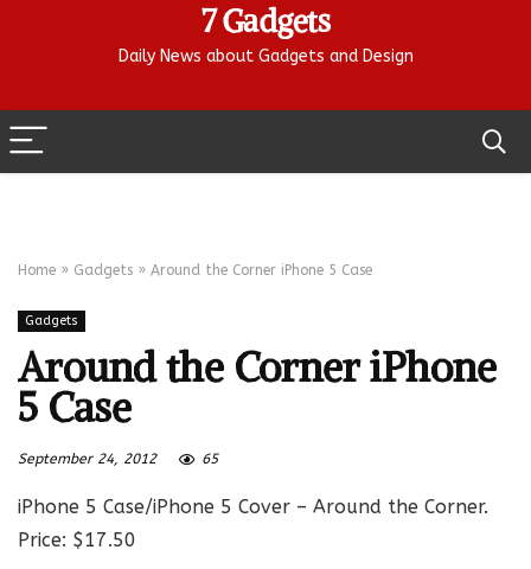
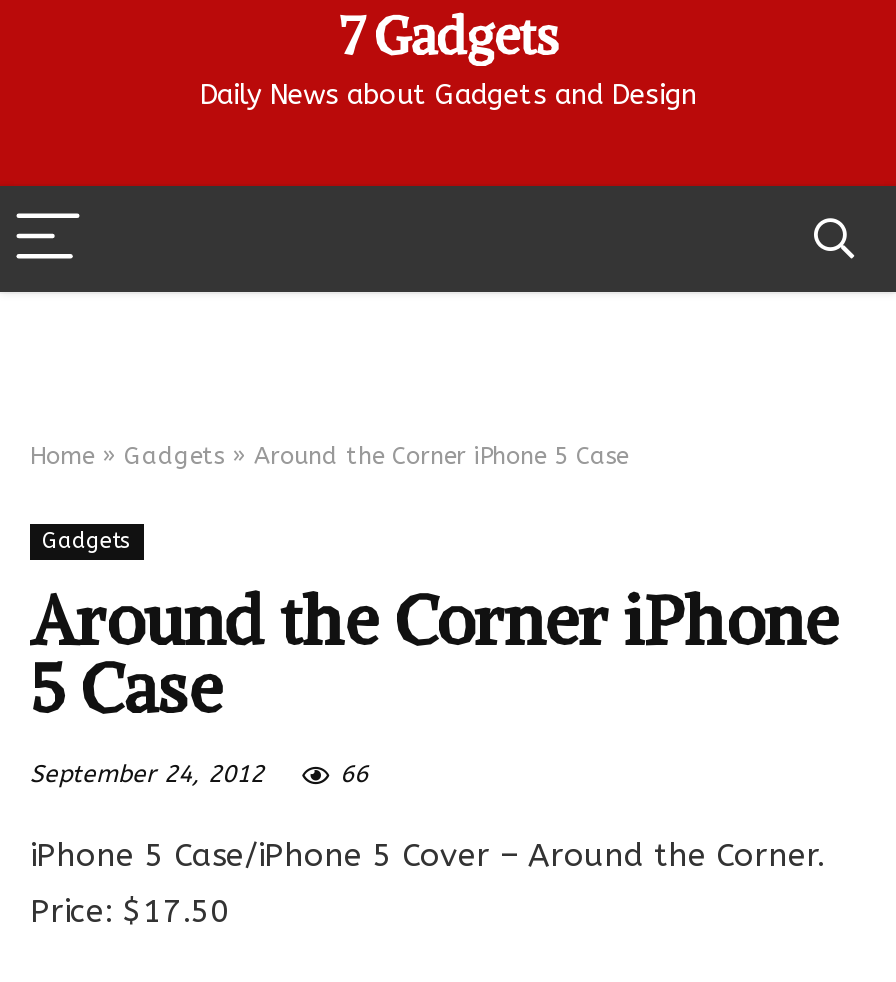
[201,450,218,467] 65 -> [340,760,368,788] 66

